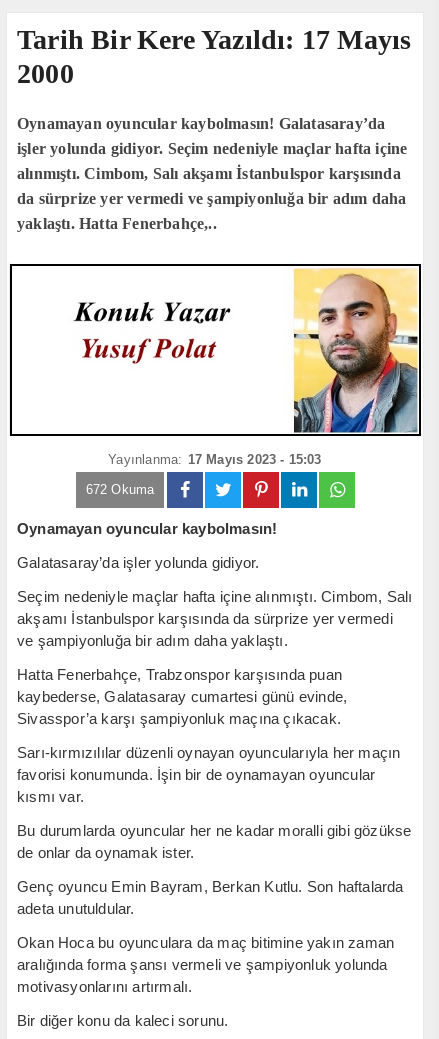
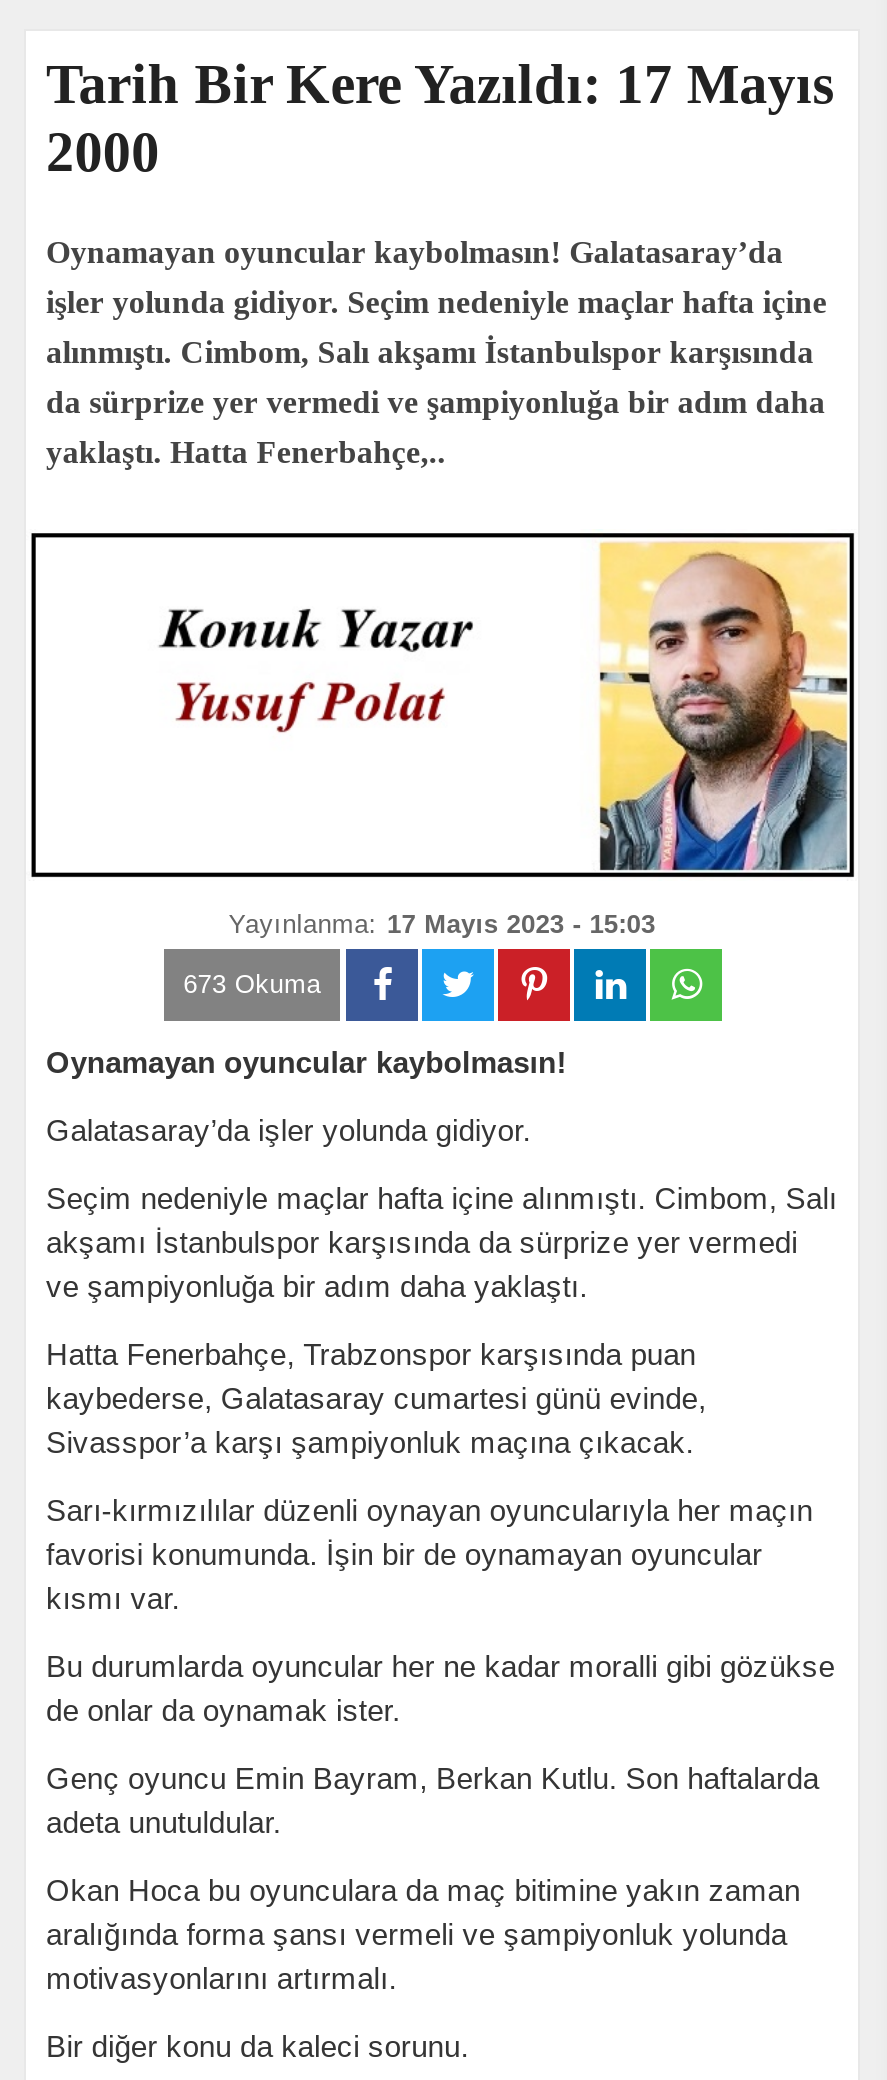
[86,482,154,497] 672 Okuma -> [183,970,321,1000] 673 Okuma

